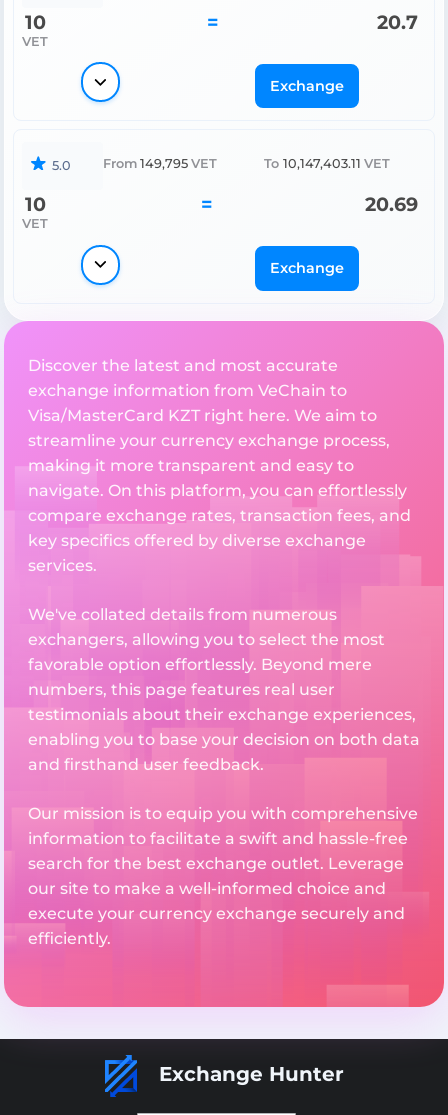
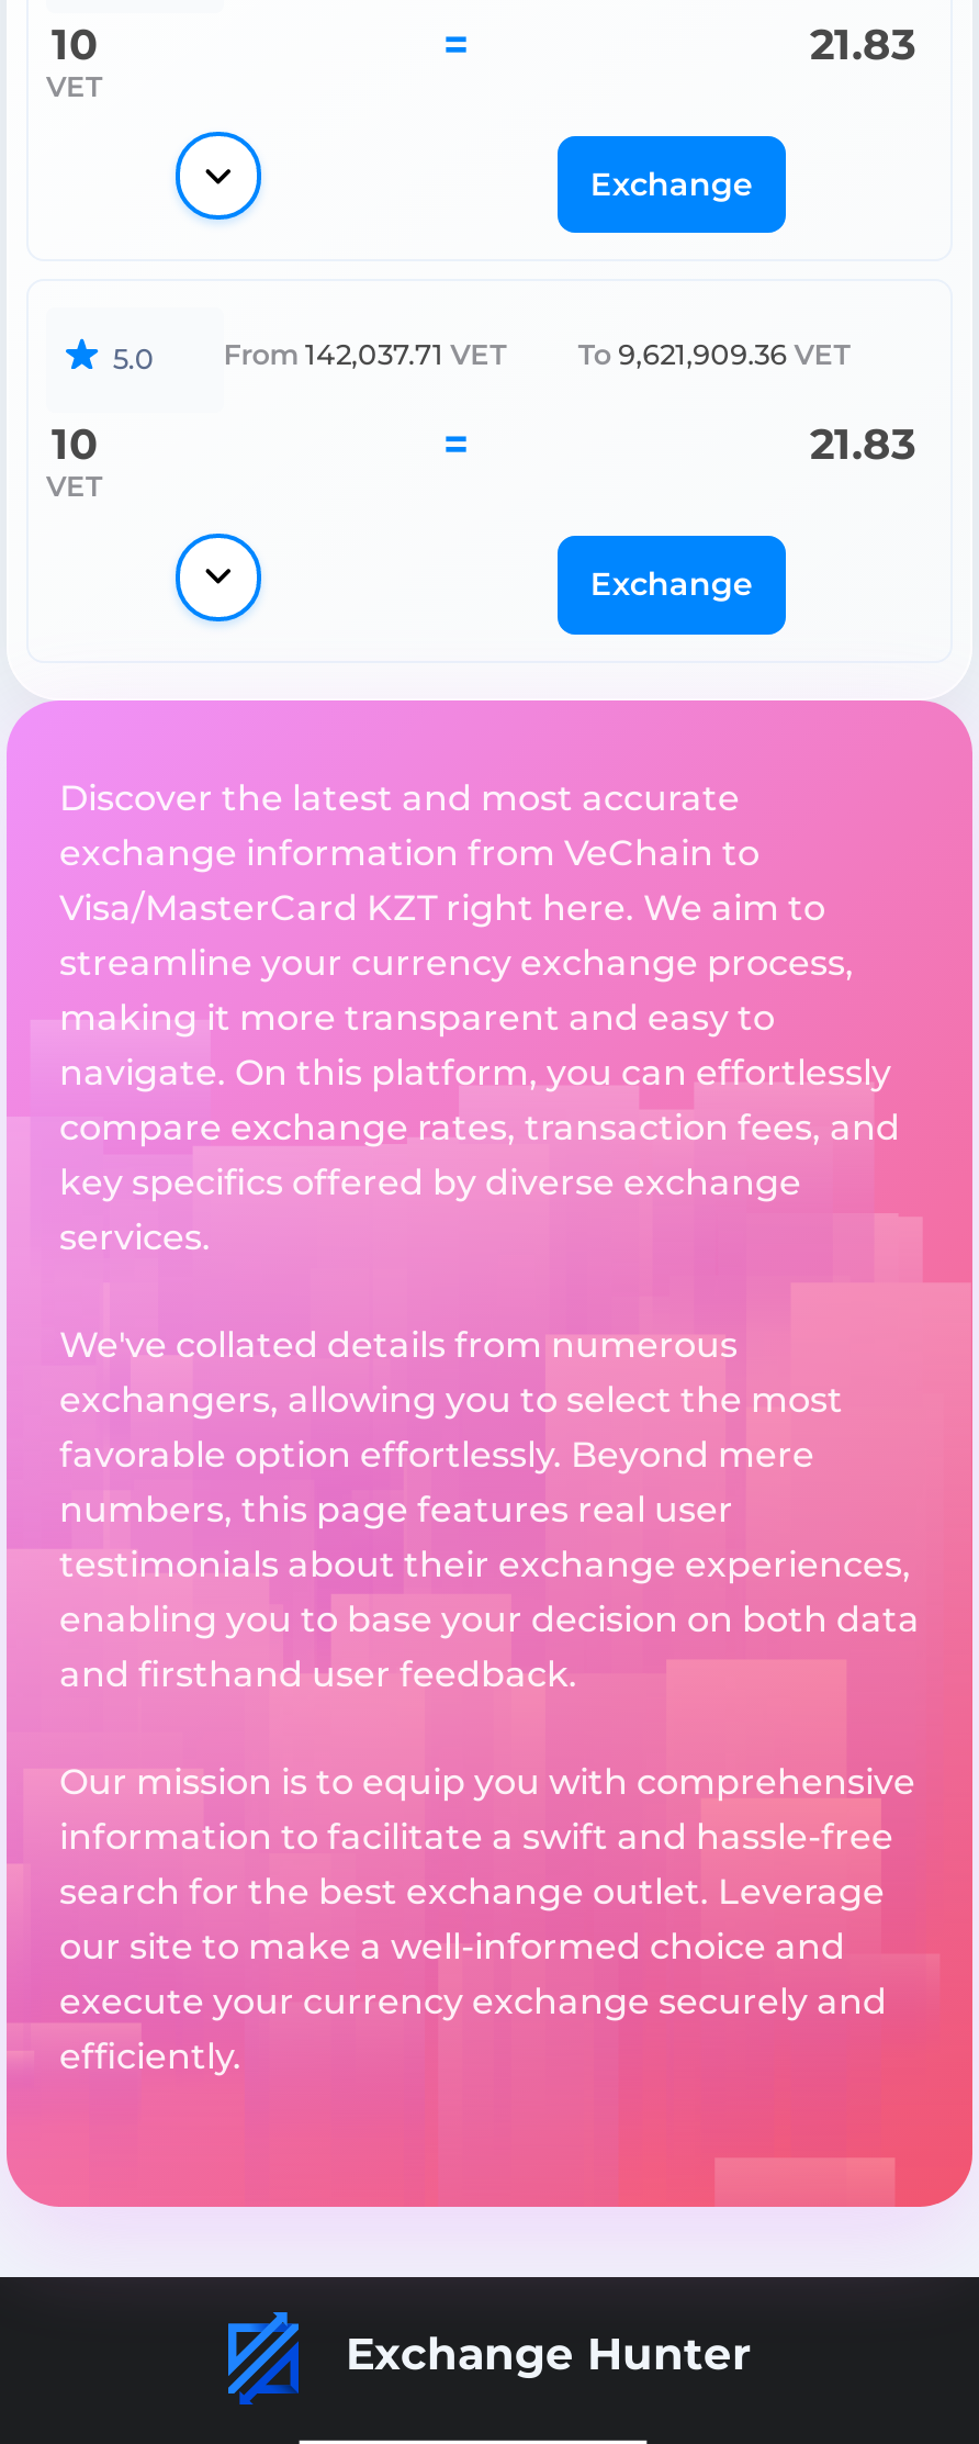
[377,10,418,34] 20.7 -> [810,18,915,71] 21.83
[103,156,217,171] From 149,795 VET -> [223,339,507,372] From 142,037.71 VET
[264,156,390,171] To 10,147,403.11 VET -> [578,339,851,372] To 9,621,909.36 VET
[365,192,418,216] 20.69 -> [810,418,915,471] 21.83

